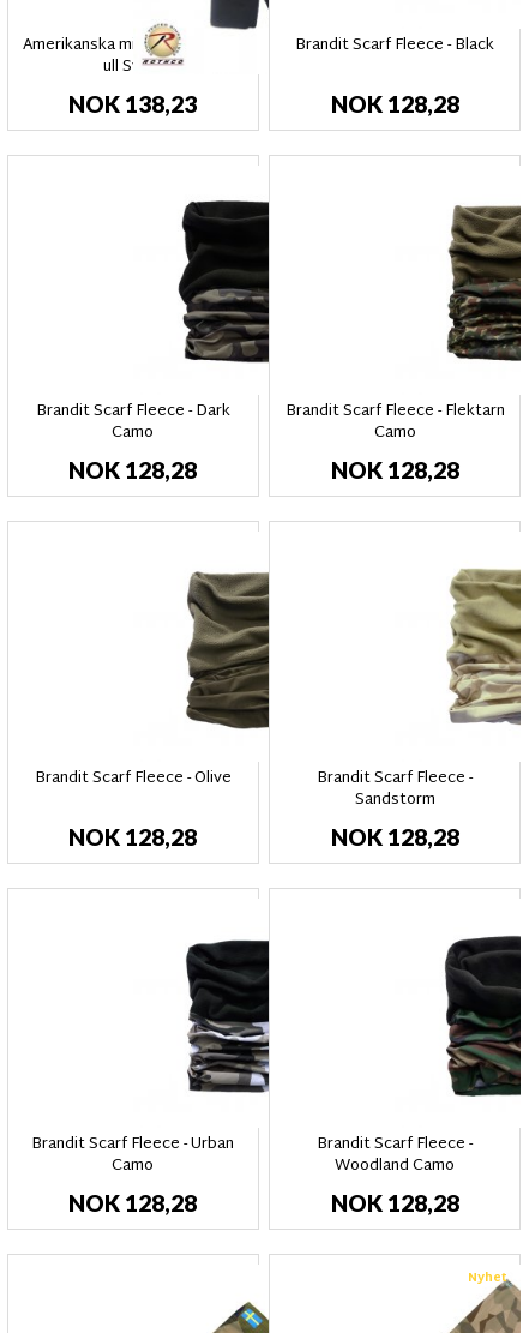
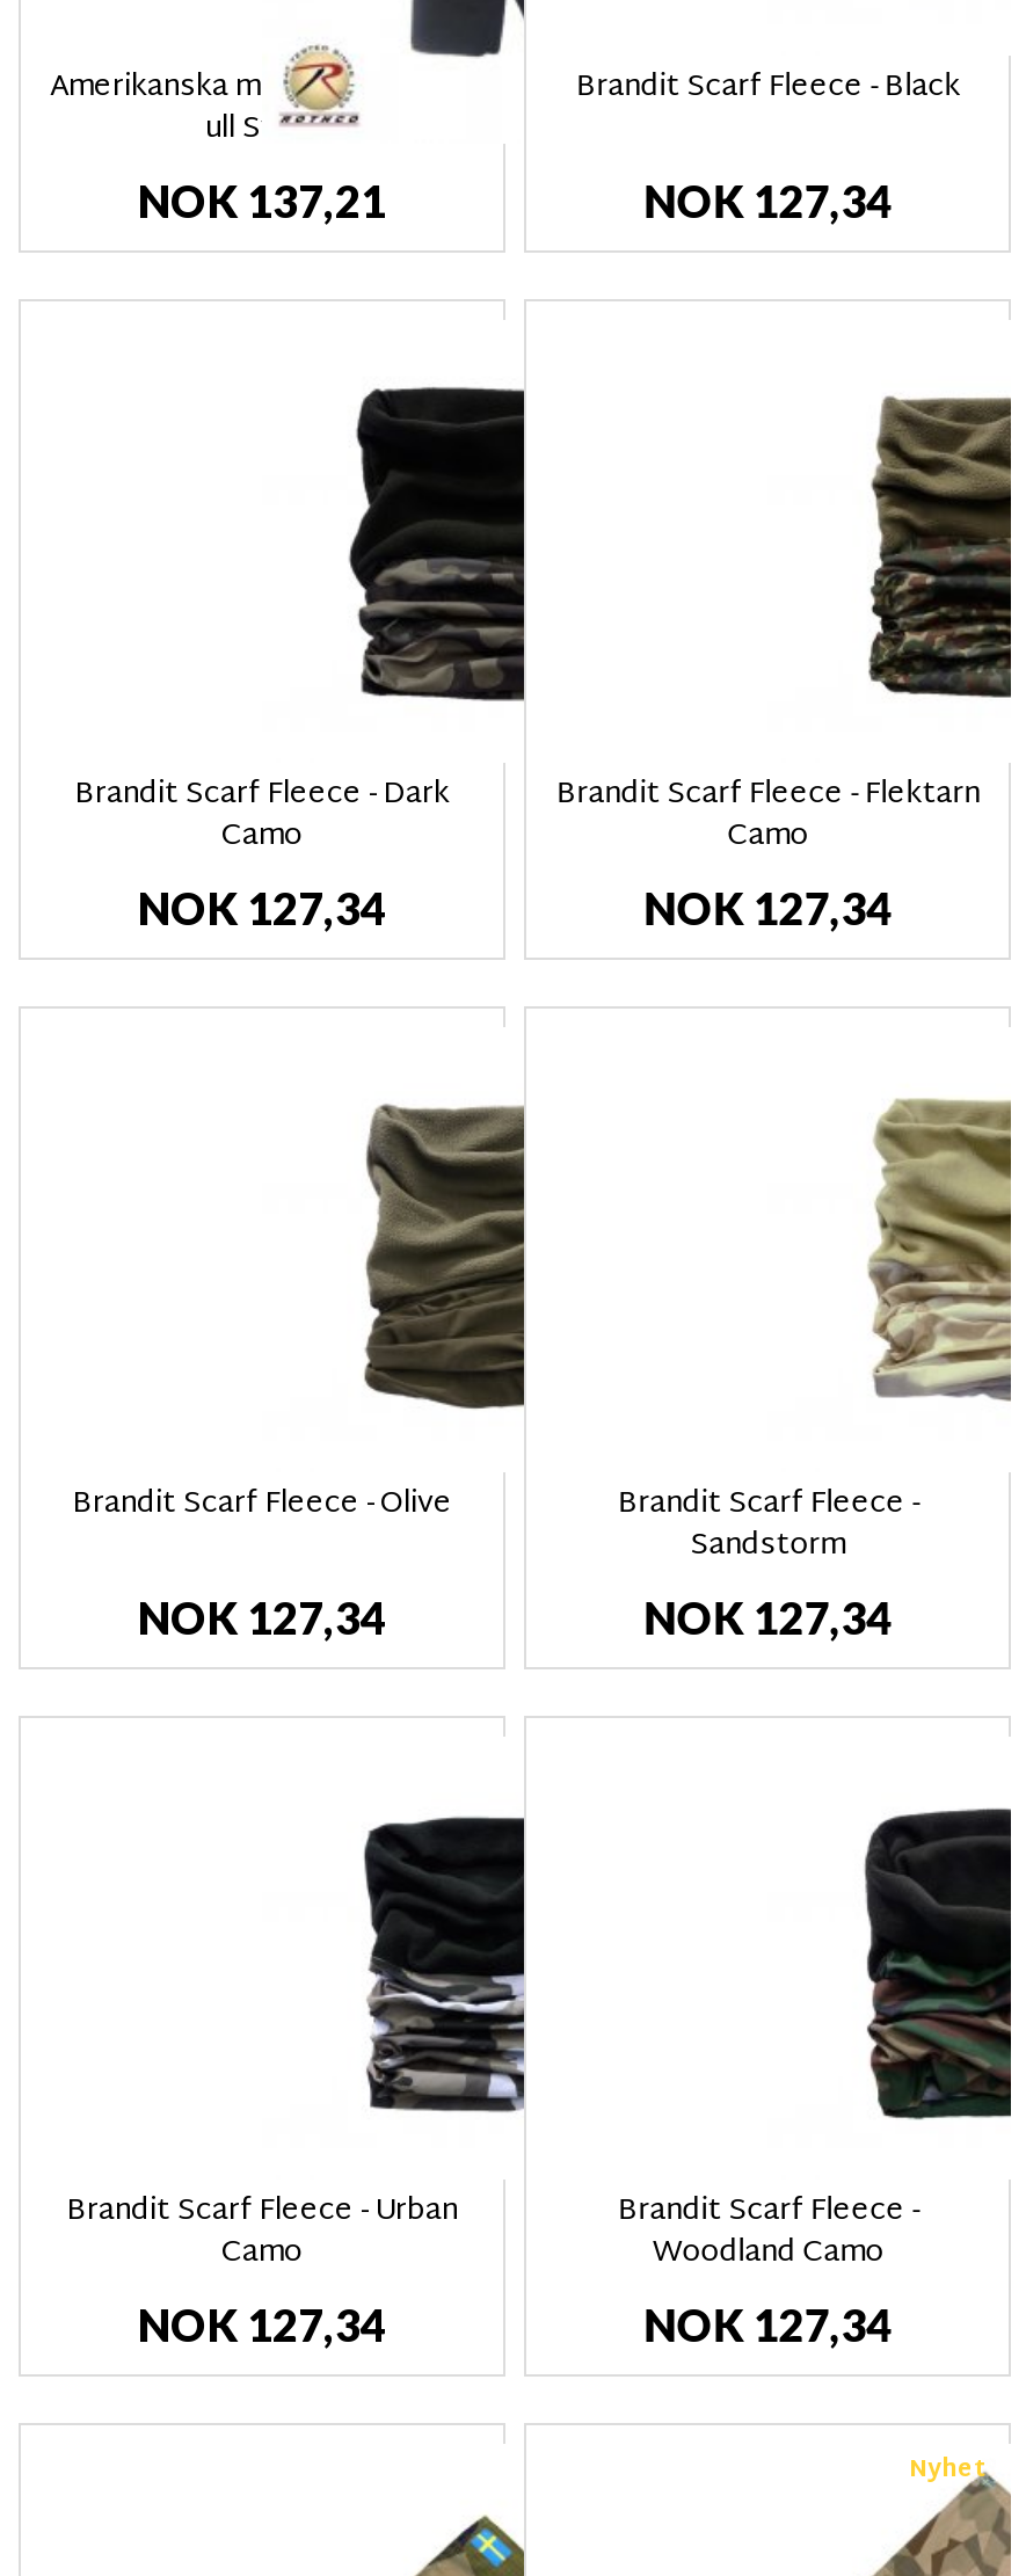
[69,90,197,117] NOK 138,23 -> [138,173,386,226] NOK 137,21
[331,90,459,117] NOK 128,28 -> [644,173,892,226] NOK 127,34
[69,456,197,484] NOK 128,28 -> [138,881,386,935] NOK 127,34
[331,456,459,484] NOK 128,28 -> [644,881,892,935] NOK 127,34
[69,823,197,850] NOK 128,28 -> [138,1590,386,1643] NOK 127,34
[331,823,459,850] NOK 128,28 -> [644,1590,892,1643] NOK 127,34
[69,1189,197,1217] NOK 128,28 -> [138,2298,386,2352] NOK 127,34
[331,1189,459,1217] NOK 128,28 -> [644,2298,892,2352] NOK 127,34

